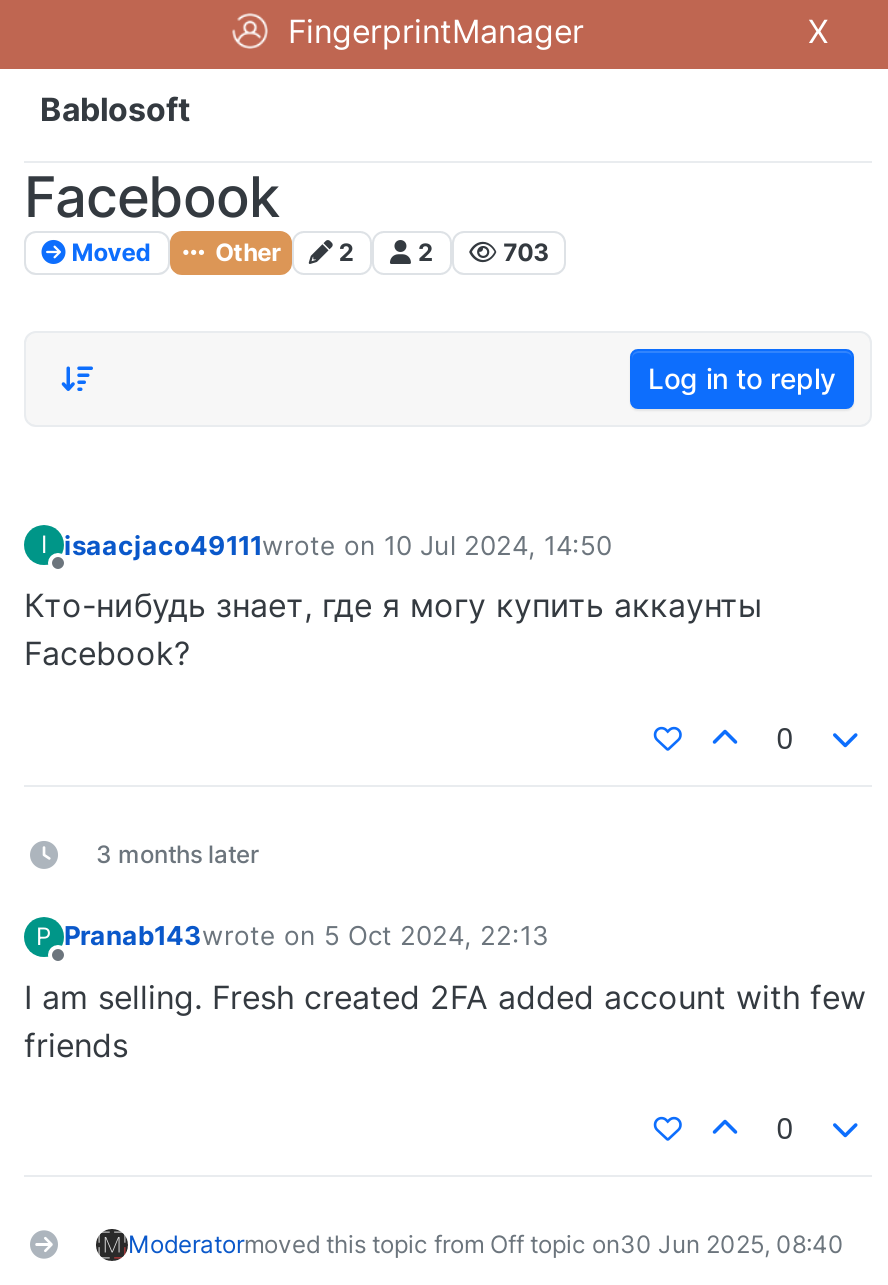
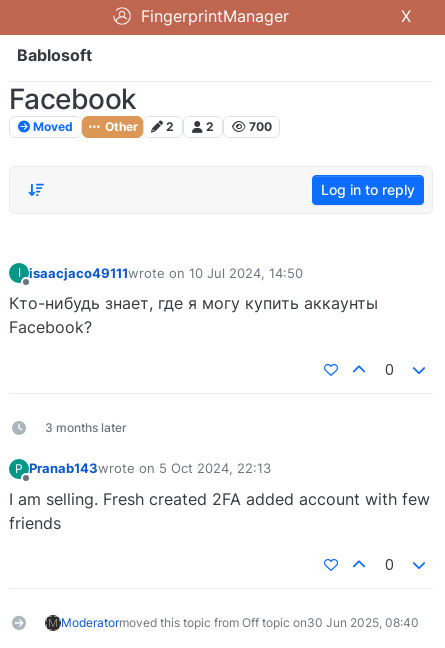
[503,237,549,267] 703 -> [249,119,272,134] 700

